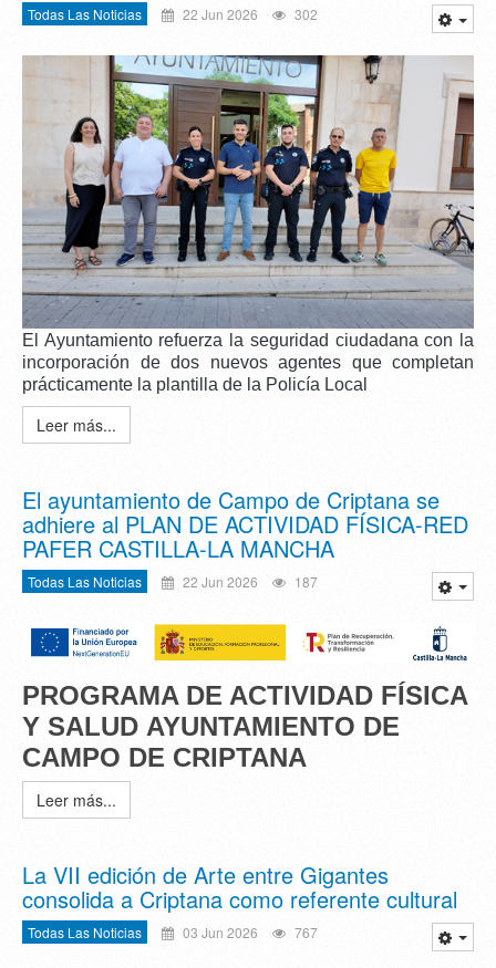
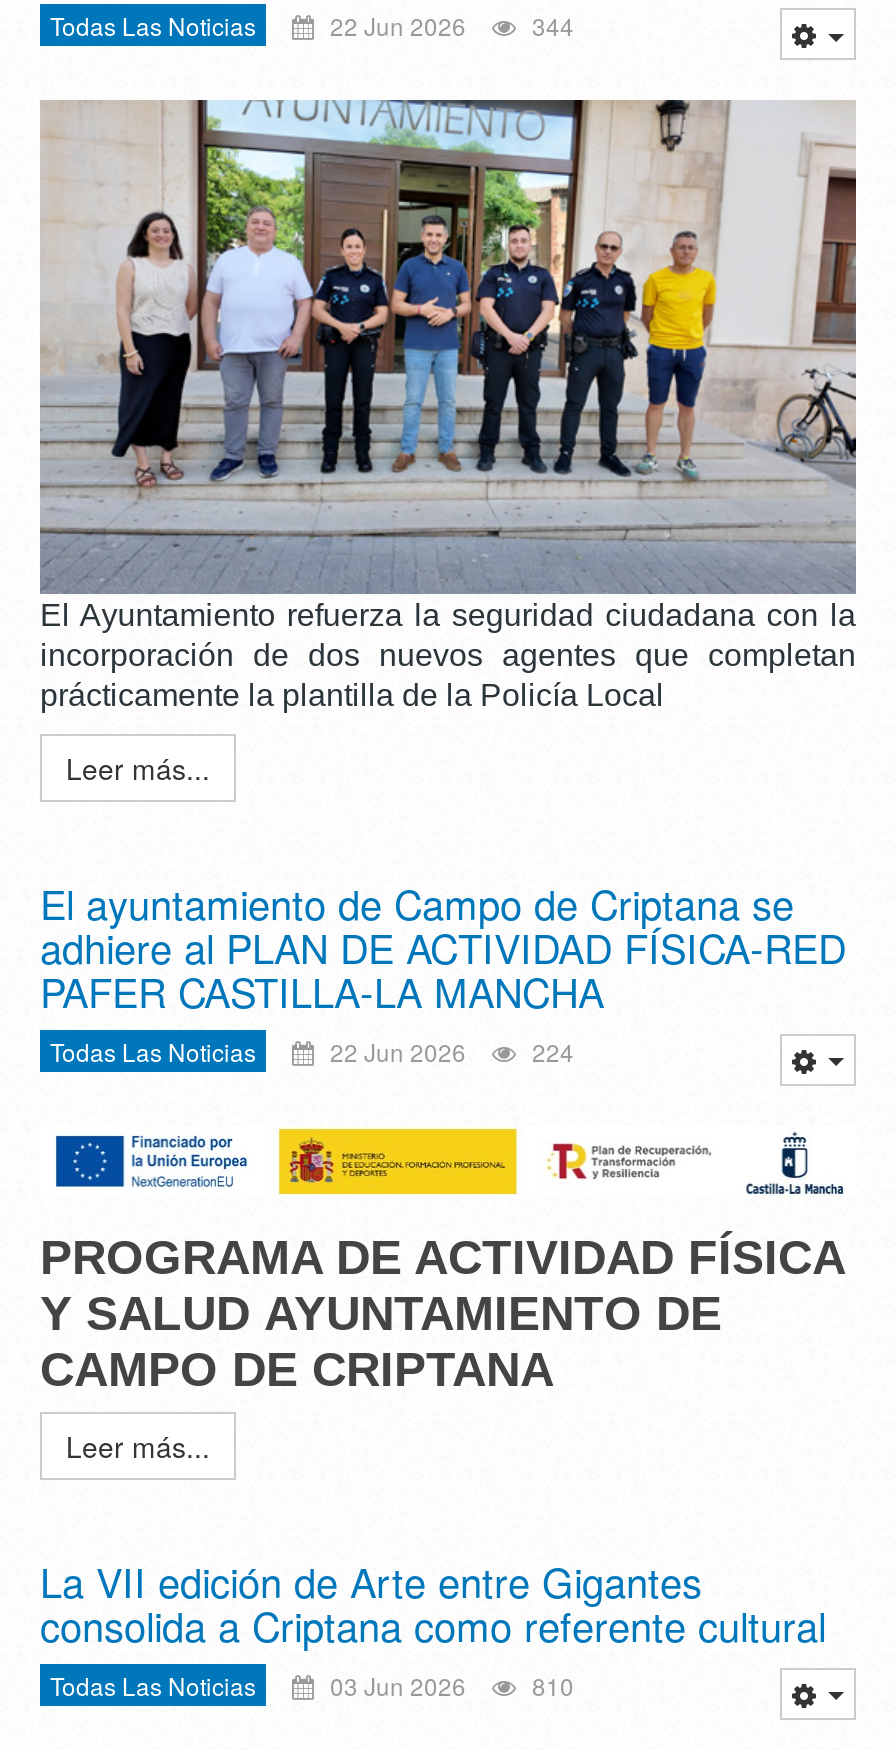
[28,5,318,24] Todas Las Noticias 22 Jun 2026 302 -> [50,9,574,43] Todas Las Noticias 22 Jun 2026 344
[28,572,318,590] Todas Las Noticias 22 Jun 2026 187 -> [50,1033,574,1067] Todas Las Noticias 22 Jun 2026 224
[28,922,318,941] Todas Las Noticias 03 Jun 2026 767 -> [50,1668,574,1702] Todas Las Noticias 03 Jun 2026 810

